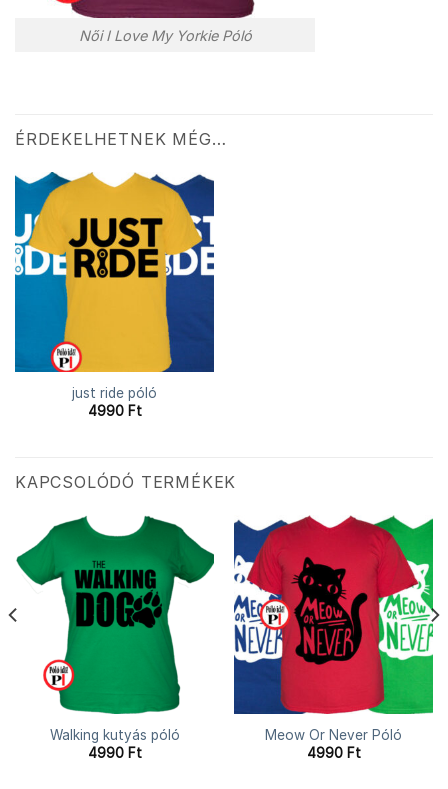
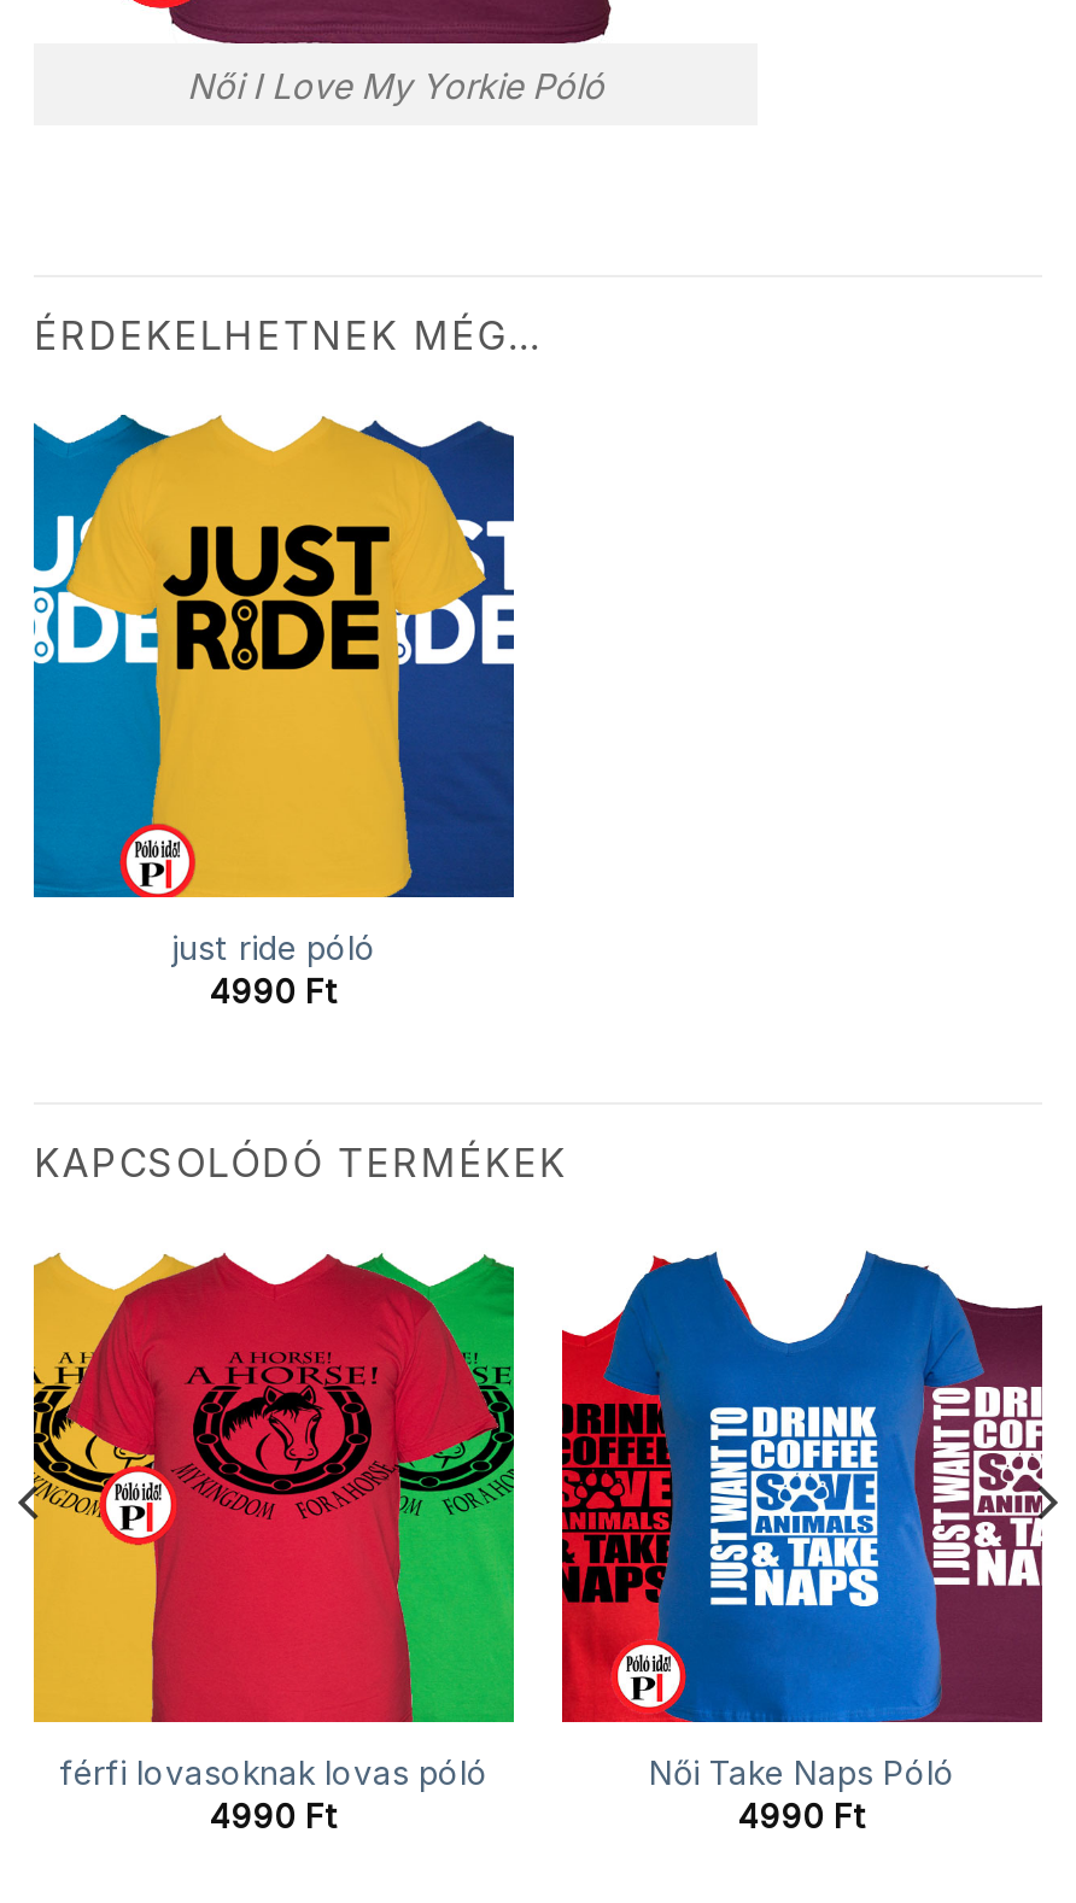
[8,515,214,743] [image] | Walking kutyás póló -> [17,1245,516,1792] [image] | férfi lovasoknak lovas póló
[233,515,440,743] [image] | Meow Or Never Póló -> [560,1245,1059,1792] [image] | Női Take Naps Póló

